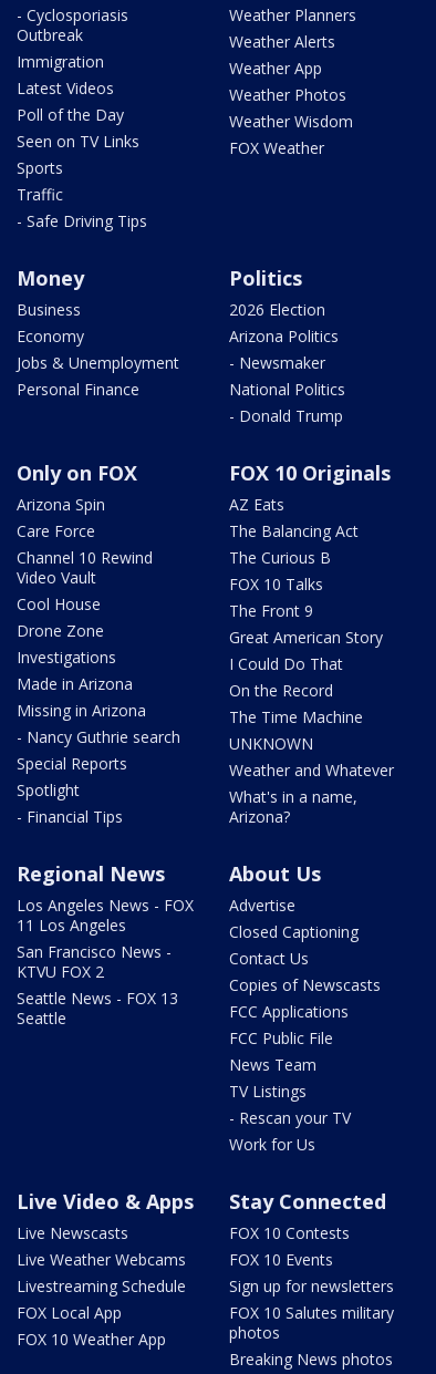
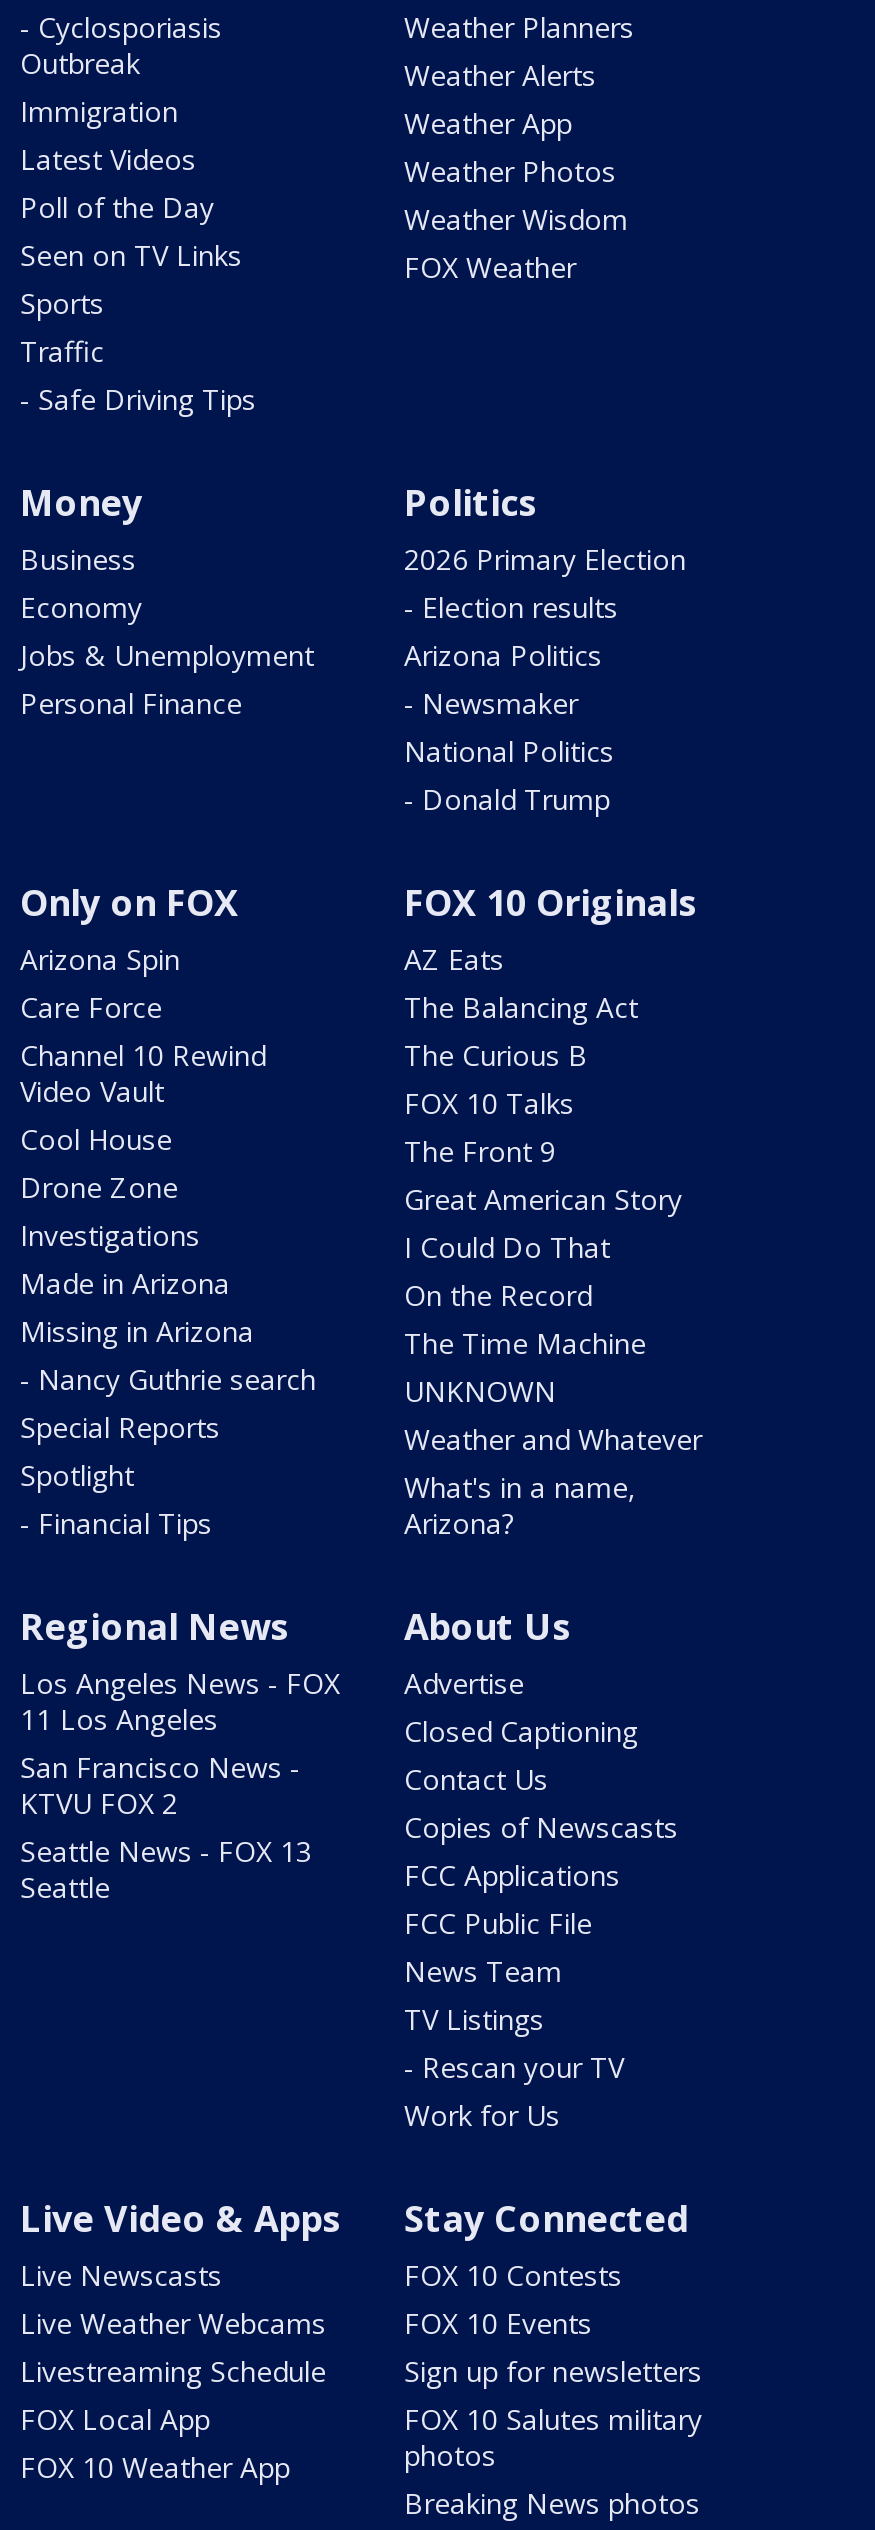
[229,299,325,320] 2026 Election -> [404,539,686,625] 2026 Primary Election | - Election results

